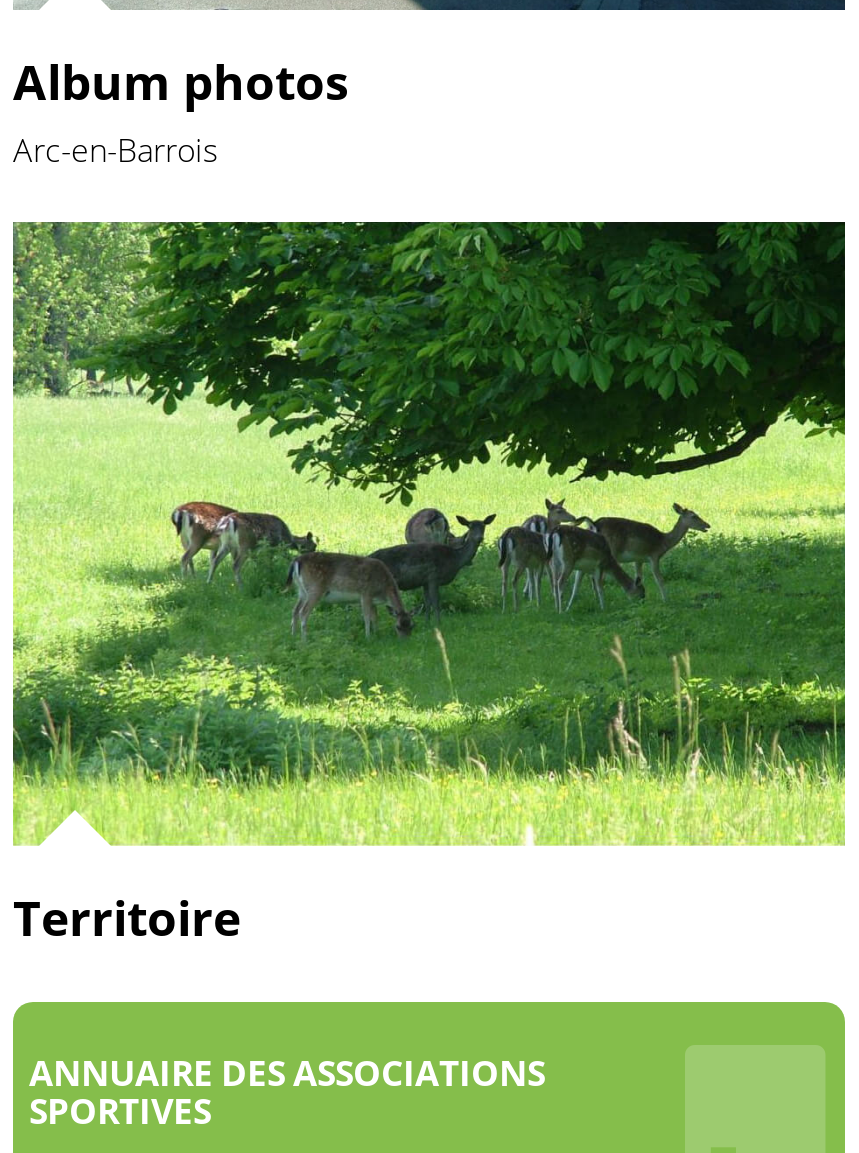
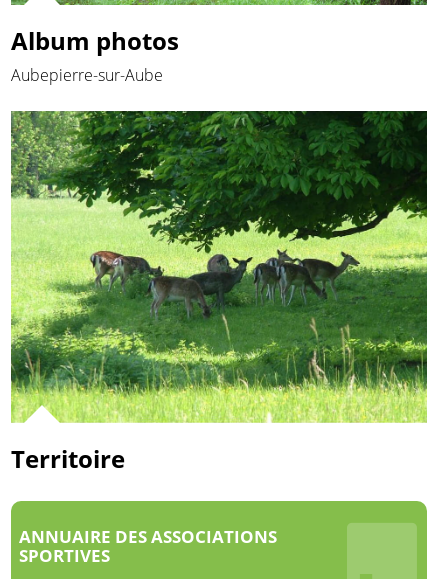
[13,129,217,173] Arc-en-Barrois -> [11,64,163,86] Aubepierre-sur-Aube

